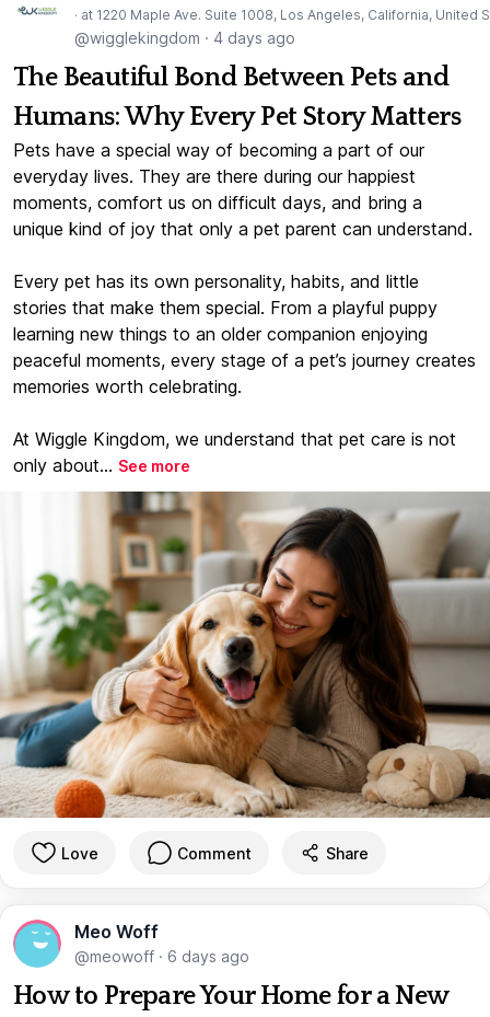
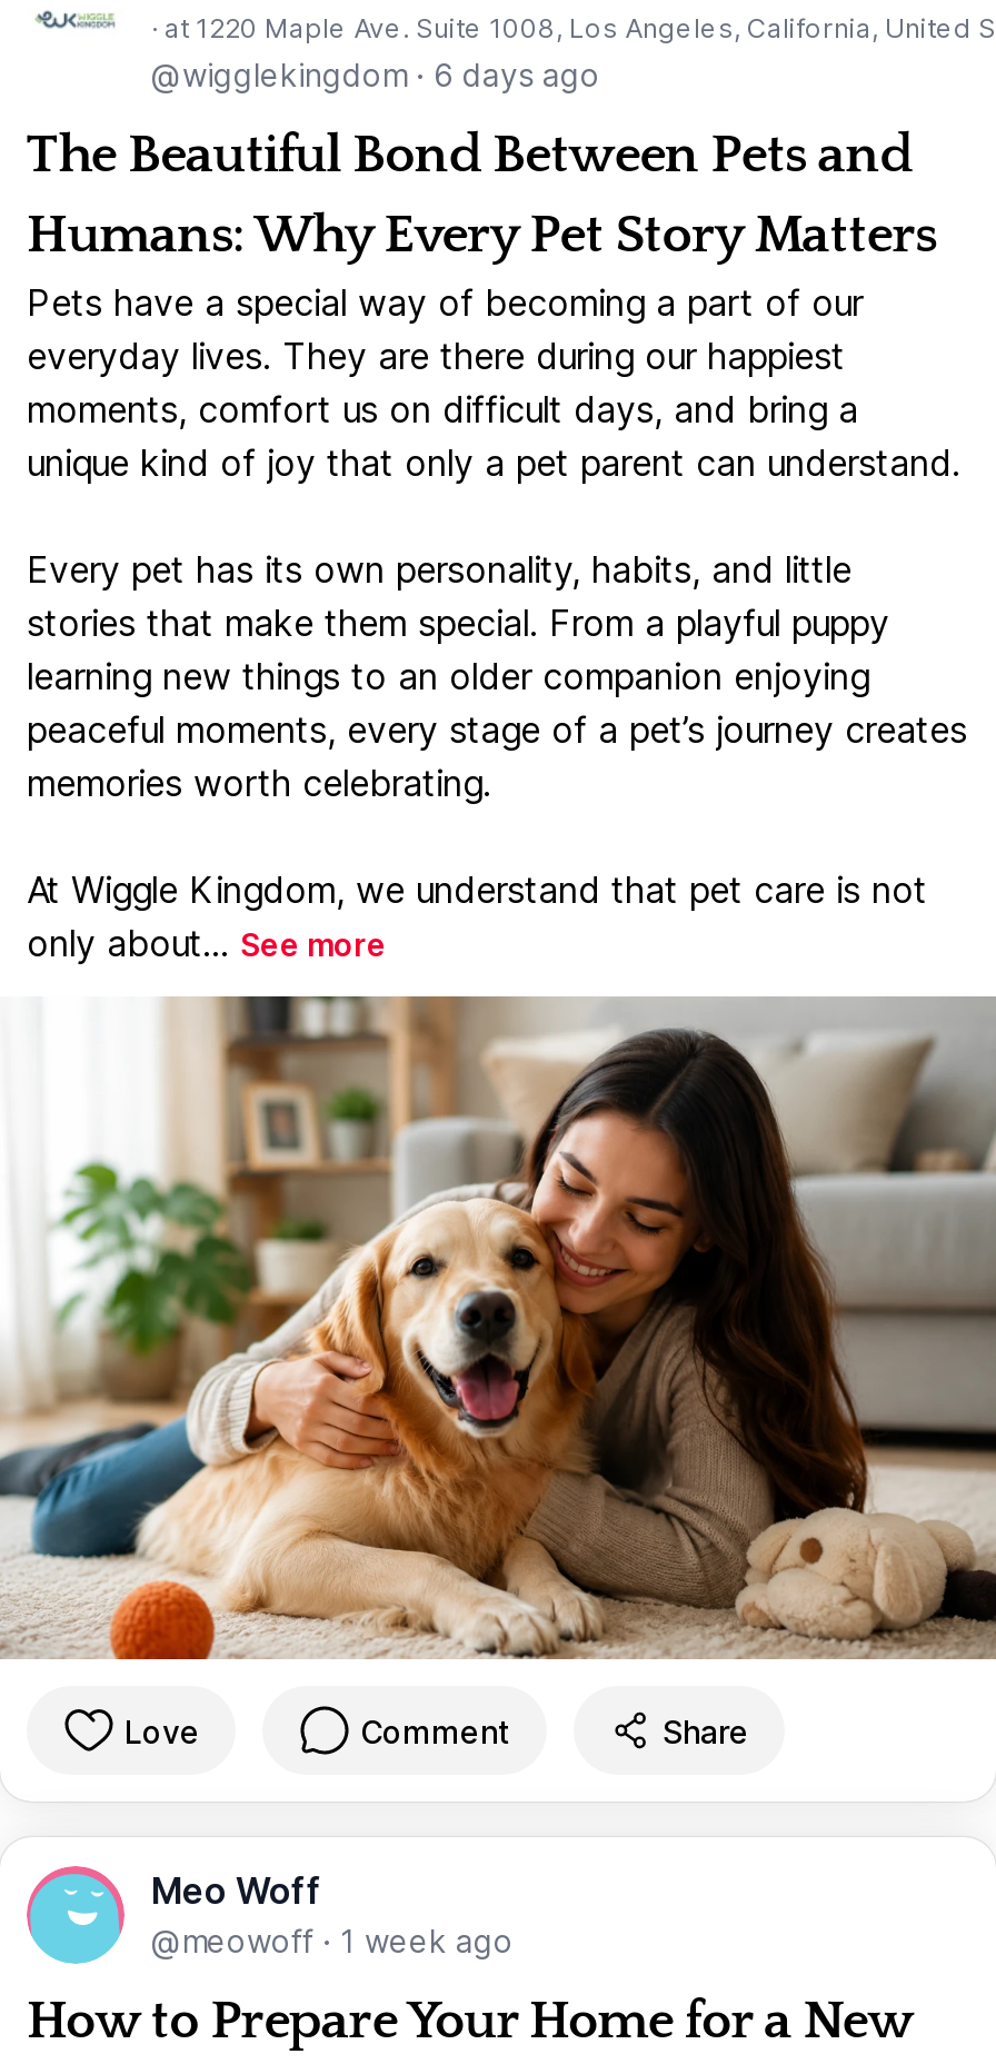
[74,28,295,47] @wigglekingdom · 4 days ago -> [151,55,600,93] @wigglekingdom · 6 days ago
[74,947,249,966] @meowoff · 6 days ago -> [151,1923,514,1960] @meowoff · 1 week ago

